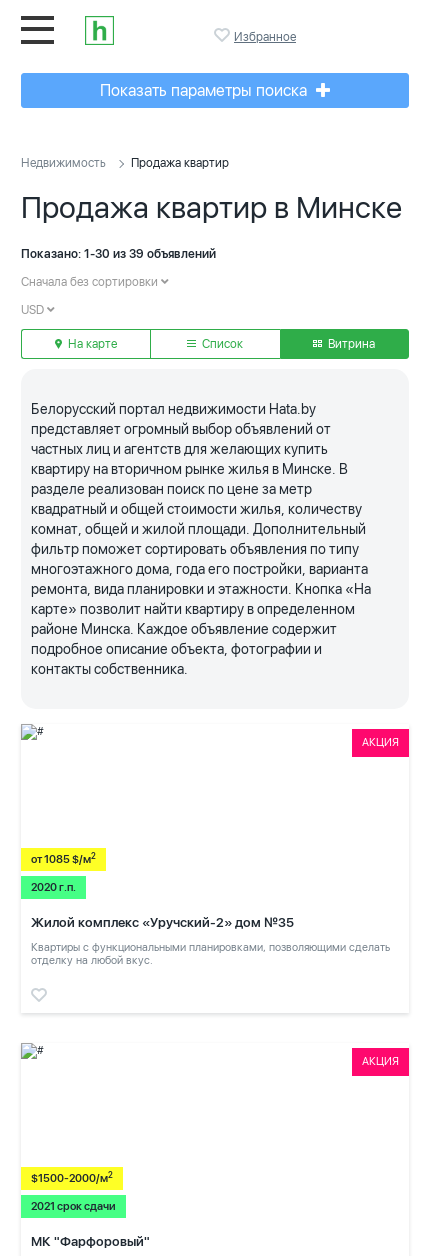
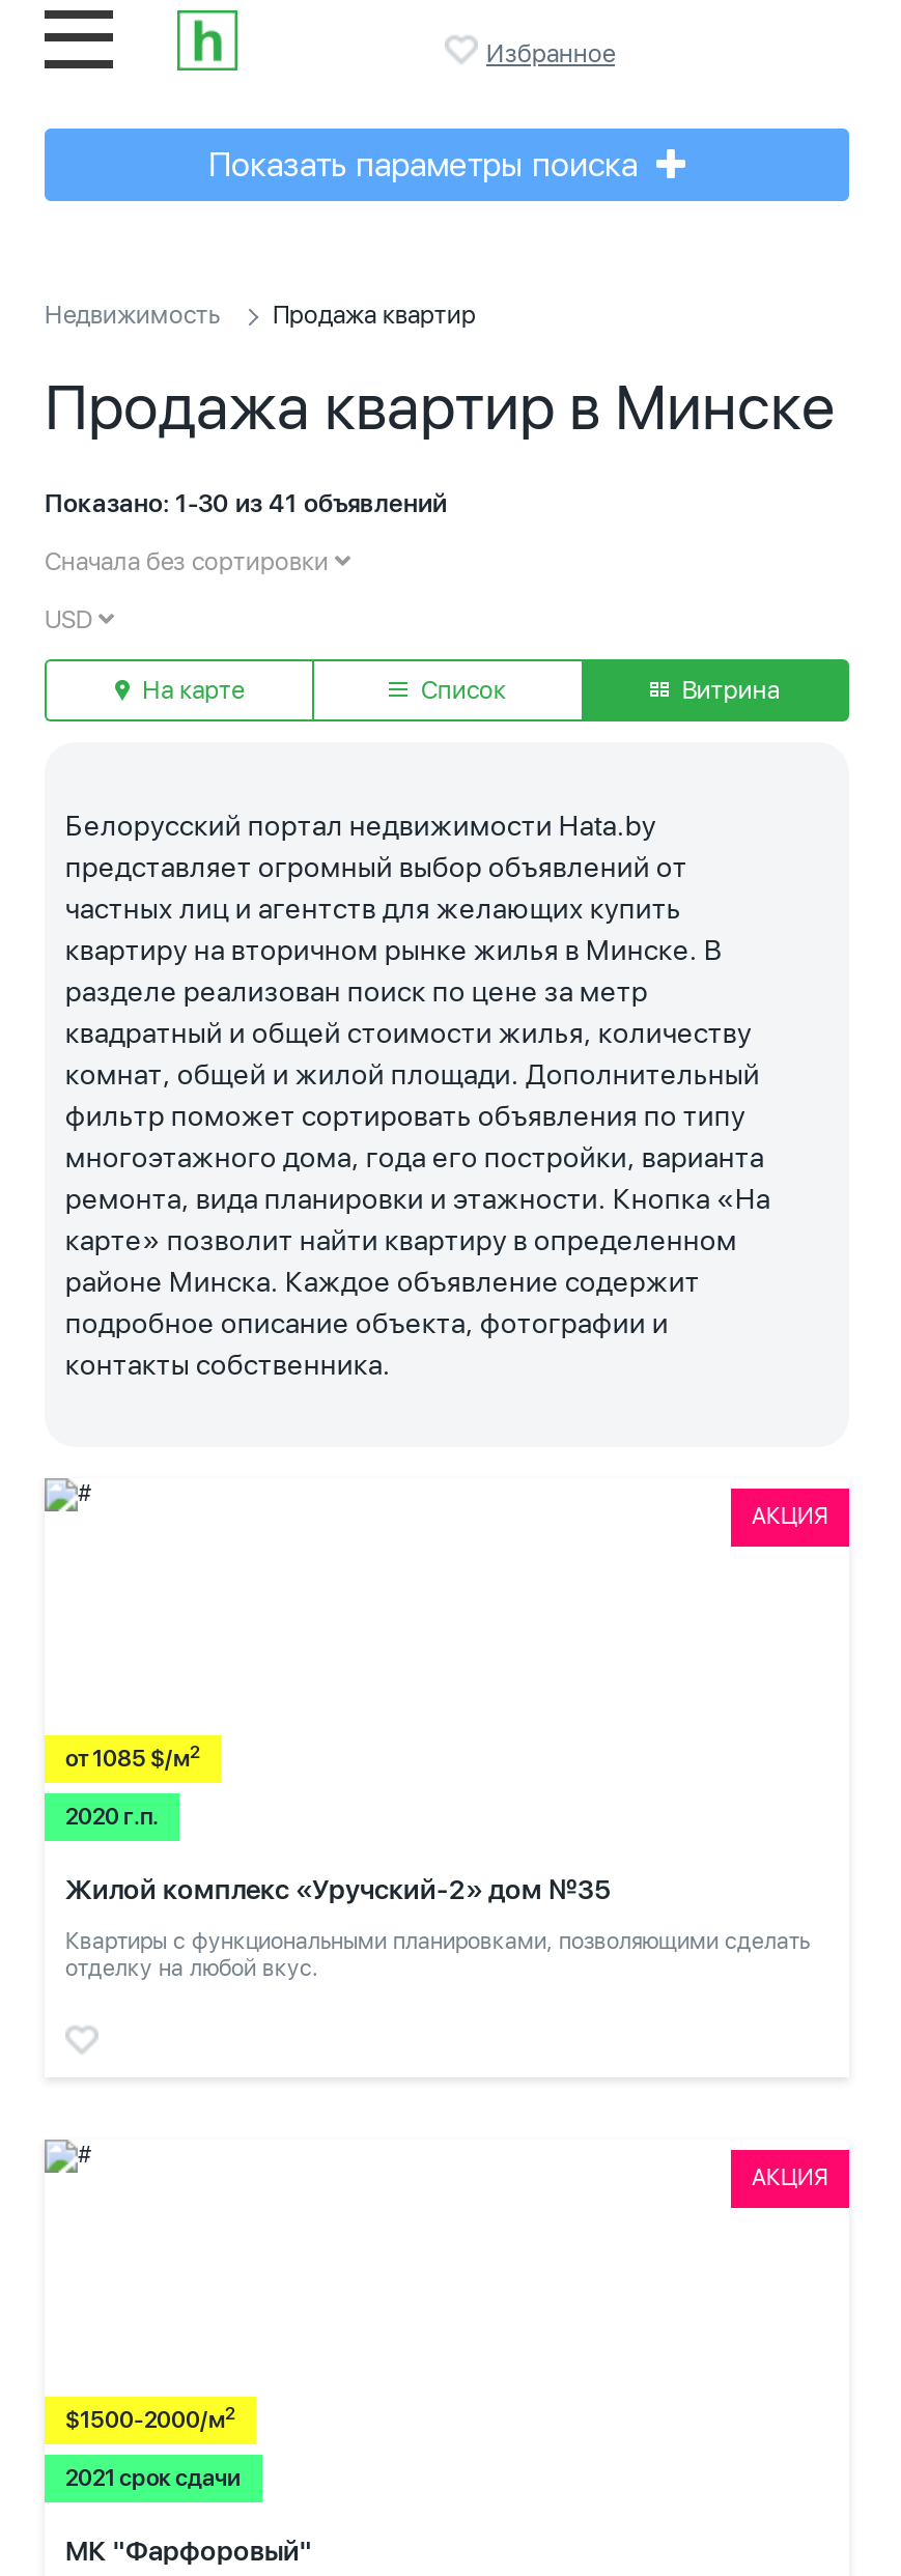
[21,247,216,261] Показано: 1-30 из 39 объявлений -> [45,489,447,518] Показано: 1-30 из 41 объявлений

